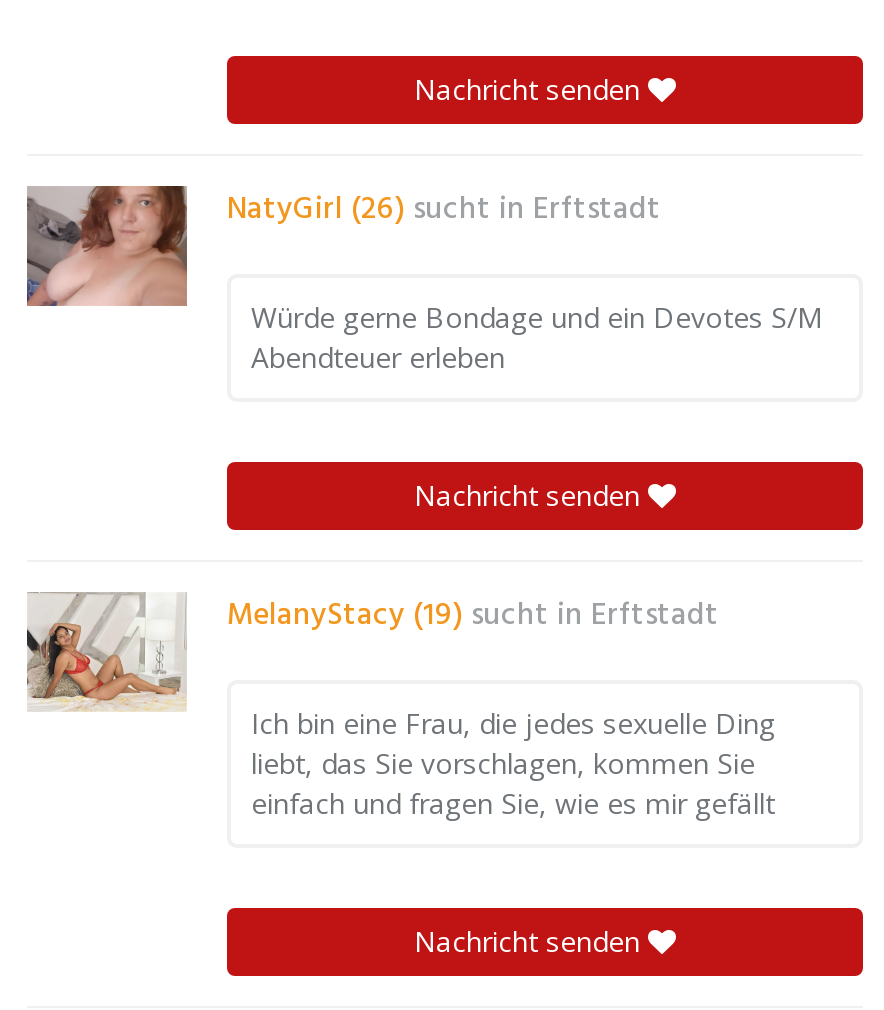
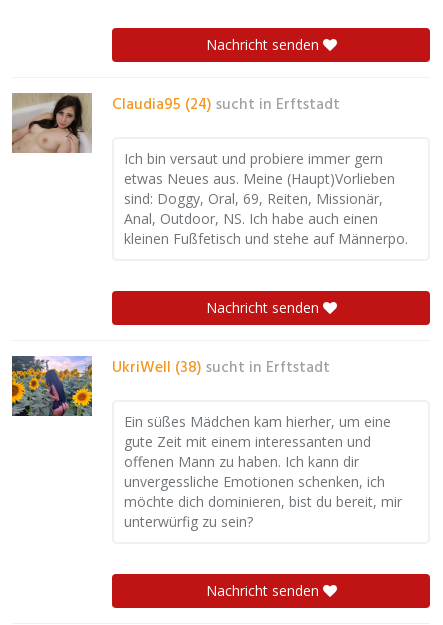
[27,186,661,306] [image] | NatyGirl (26) sucht in Erftstadt -> [12,93,340,153] [image] | Claudia95 (24) sucht in Erftstadt
[251,298,823,376] Würde gerne Bondage und ein Devotes S/M | Abendteuer erleben -> [124,149,408,248] Ich bin versaut und probiere immer gern | etwas Neues aus. Meine (Haupt)Vorlieben | sind: Doggy, Oral, 69, Reiten, Missionär, | Anal, Outdoor, NS. Ich habe auch einen | kleinen Fußfetisch und stehe auf Männerpo.
[25,592,719,712] [image] | MelanyStacy (19) sucht in Erftstadt -> [11,356,330,417] [image] | UkriWell (38) sucht in Erftstadt
[251,704,775,822] Ich bin eine Frau, die jedes sexuelle Ding | liebt, das Sie vorschlagen, kommen Sie | einfach und fragen Sie, wie es mir gefällt -> [124,412,402,531] Ein süßes Mädchen kam hierher, um eine | gute Zeit mit einem interessanten und | offenen Mann zu haben. Ich kann dir | unvergessliche Emotionen schenken, ich | möchte dich dominieren, bist du bereit, mir | unterwürfig zu sein?

